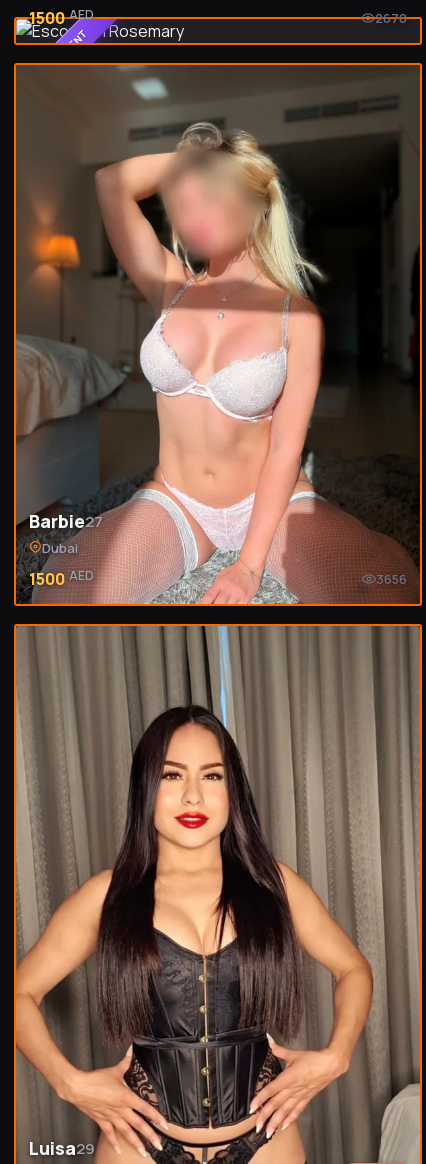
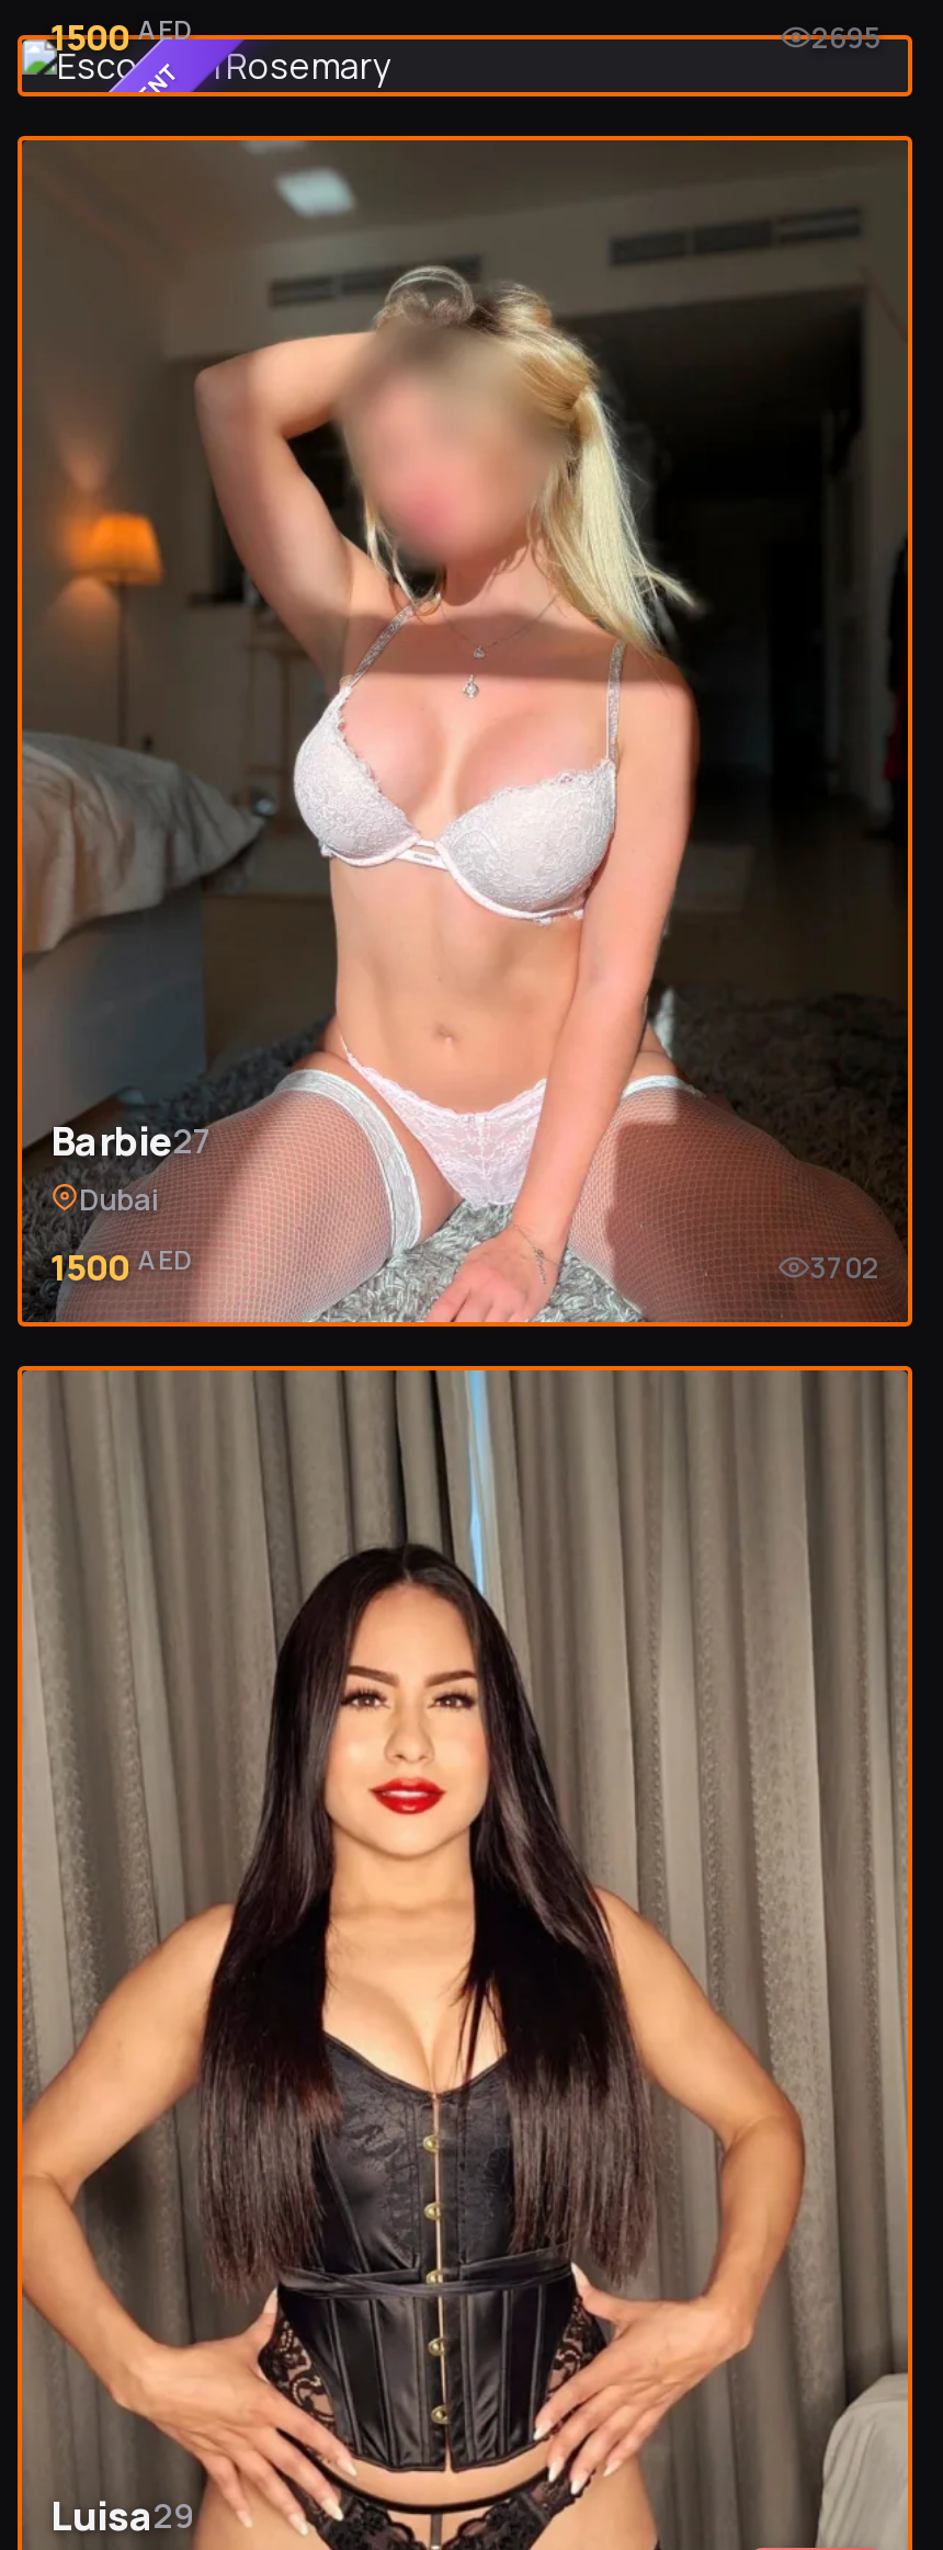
[375,9,407,27] 2670 -> [811,18,879,58] 2695
[376,570,407,588] 3656 -> [809,1248,879,1287] 3702

